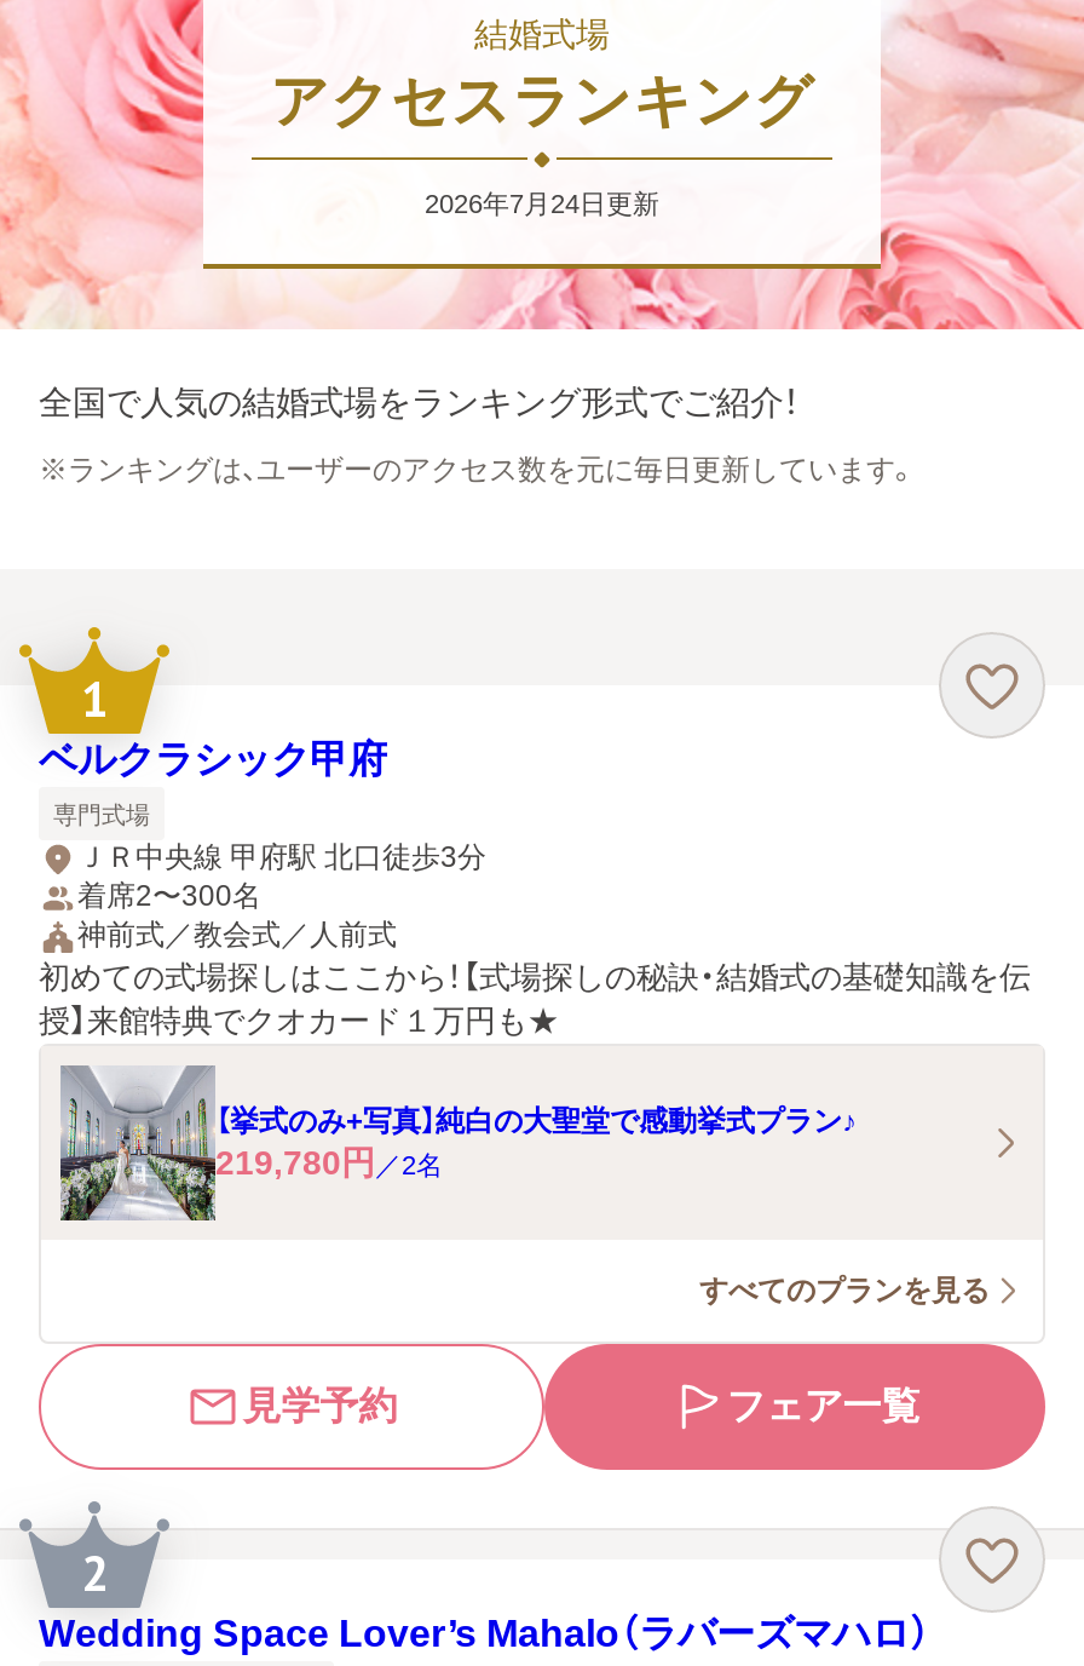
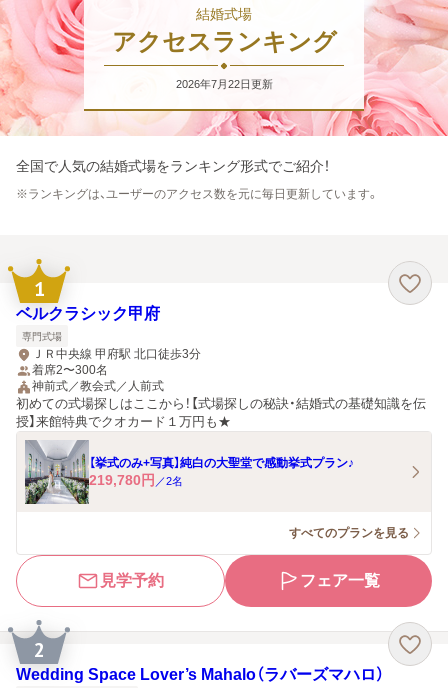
[425,188,659,217] 2026年7月24日更新 -> [175,77,272,89] 2026年7月22日更新

